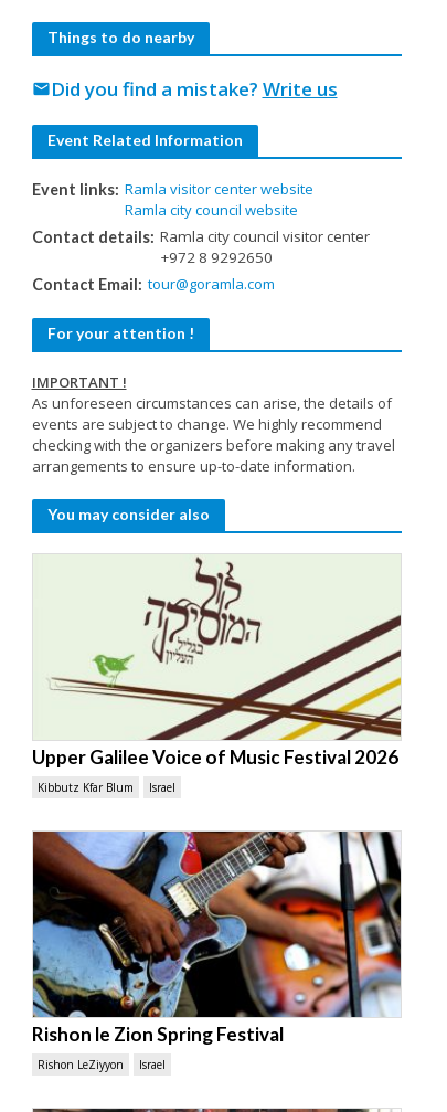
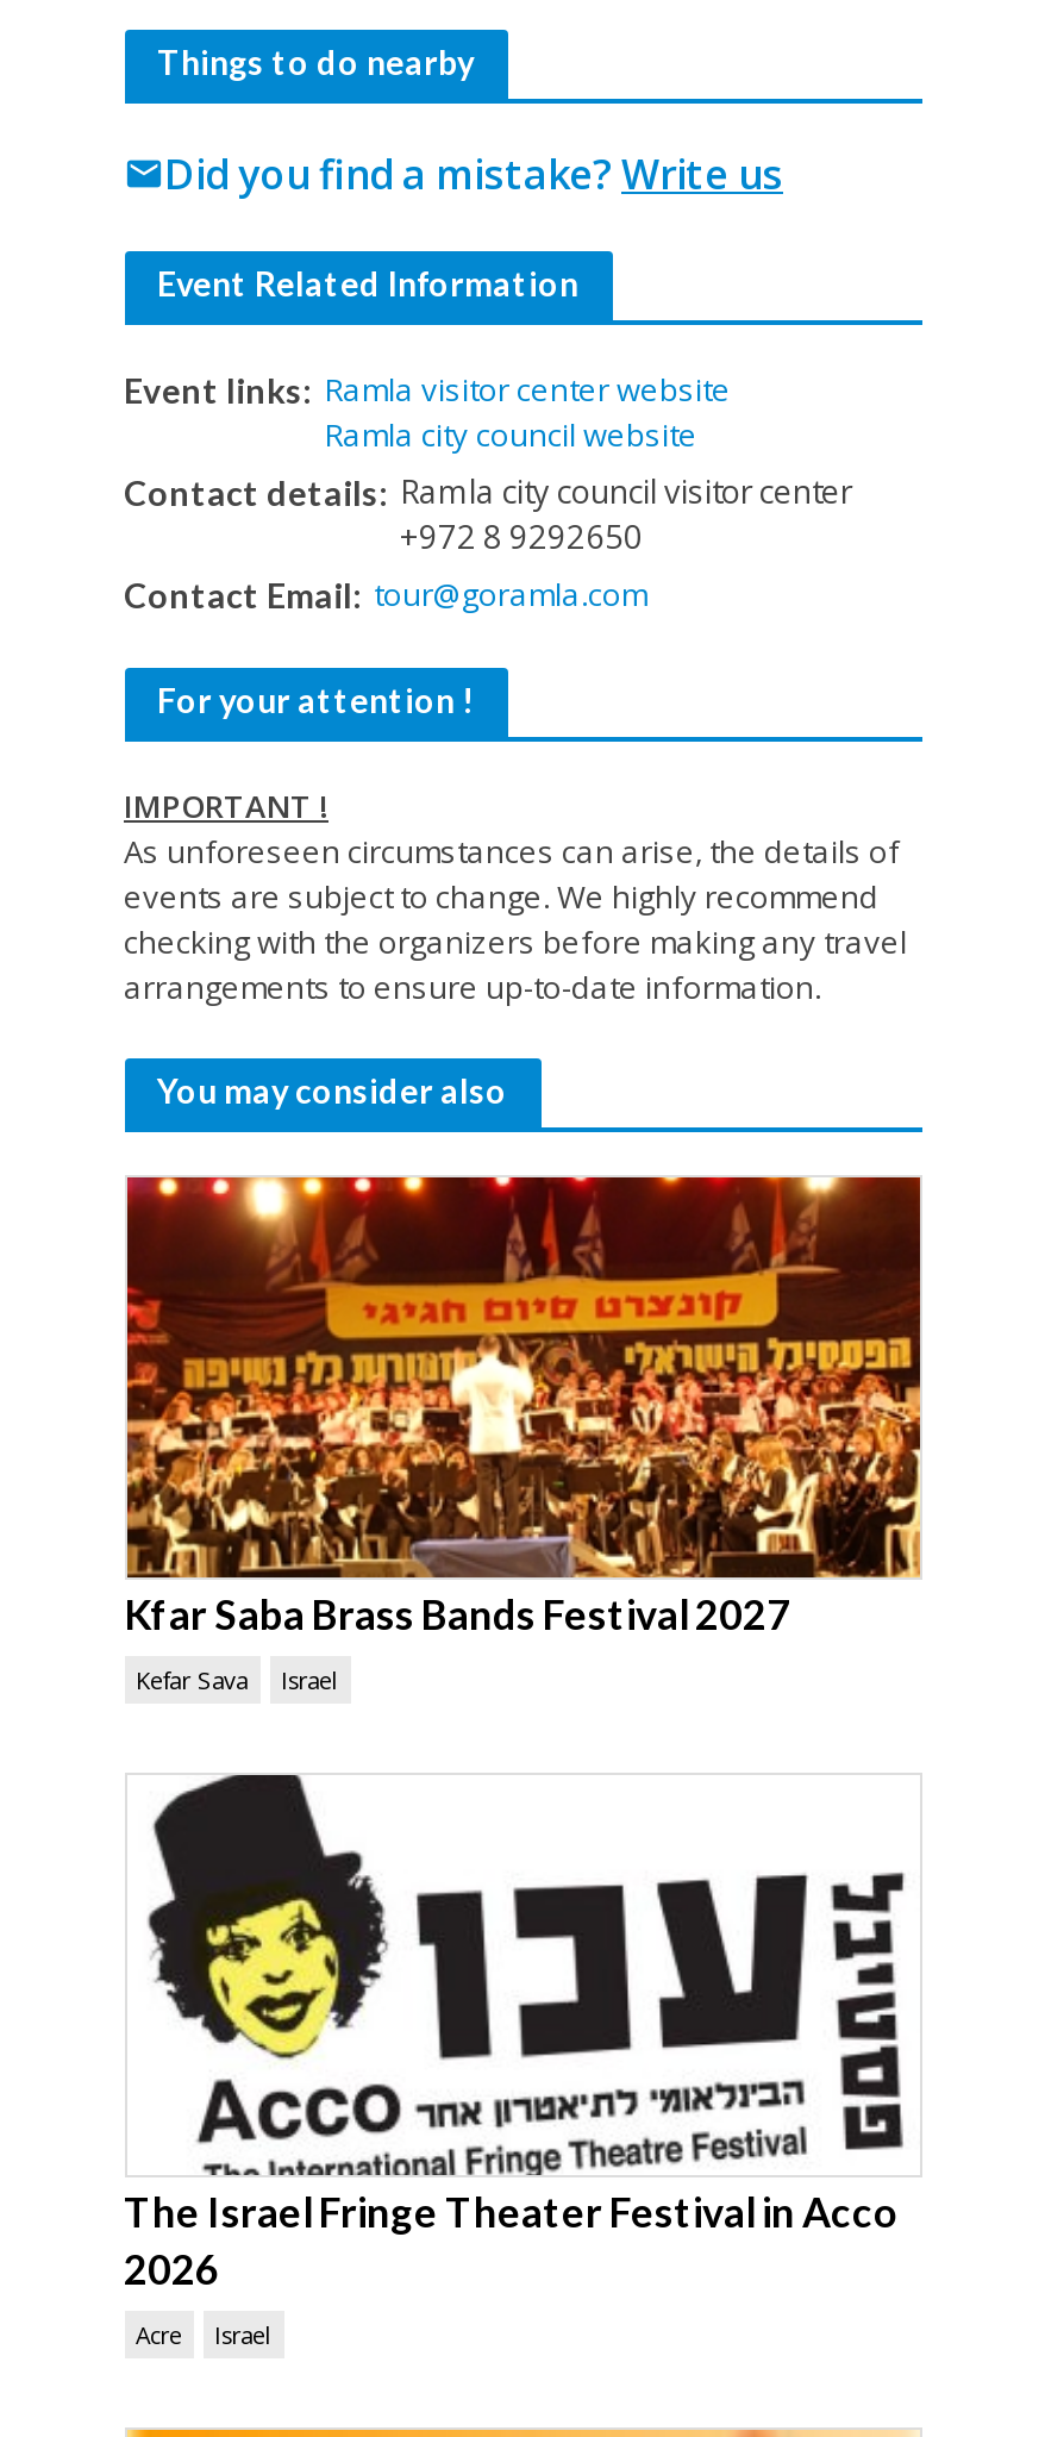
[31,554,402,768] [image] | Upper Galilee Voice of Music Festival 2026 -> [124,1175,922,1639] [image] | Kfar Saba Brass Bands Festival 2027
[37,779,133,795] Kibbutz Kfar Blum -> [136,1662,248,1696] Kefar Sava
[31,830,402,1045] [image] | Rishon le Zion Spring Festival -> [124,1773,920,2293] [image] | The Israel Fringe Theater Festival in Acco | 2026
[37,1056,123,1072] Rishon LeZiyyon -> [136,2317,181,2351] Acre

